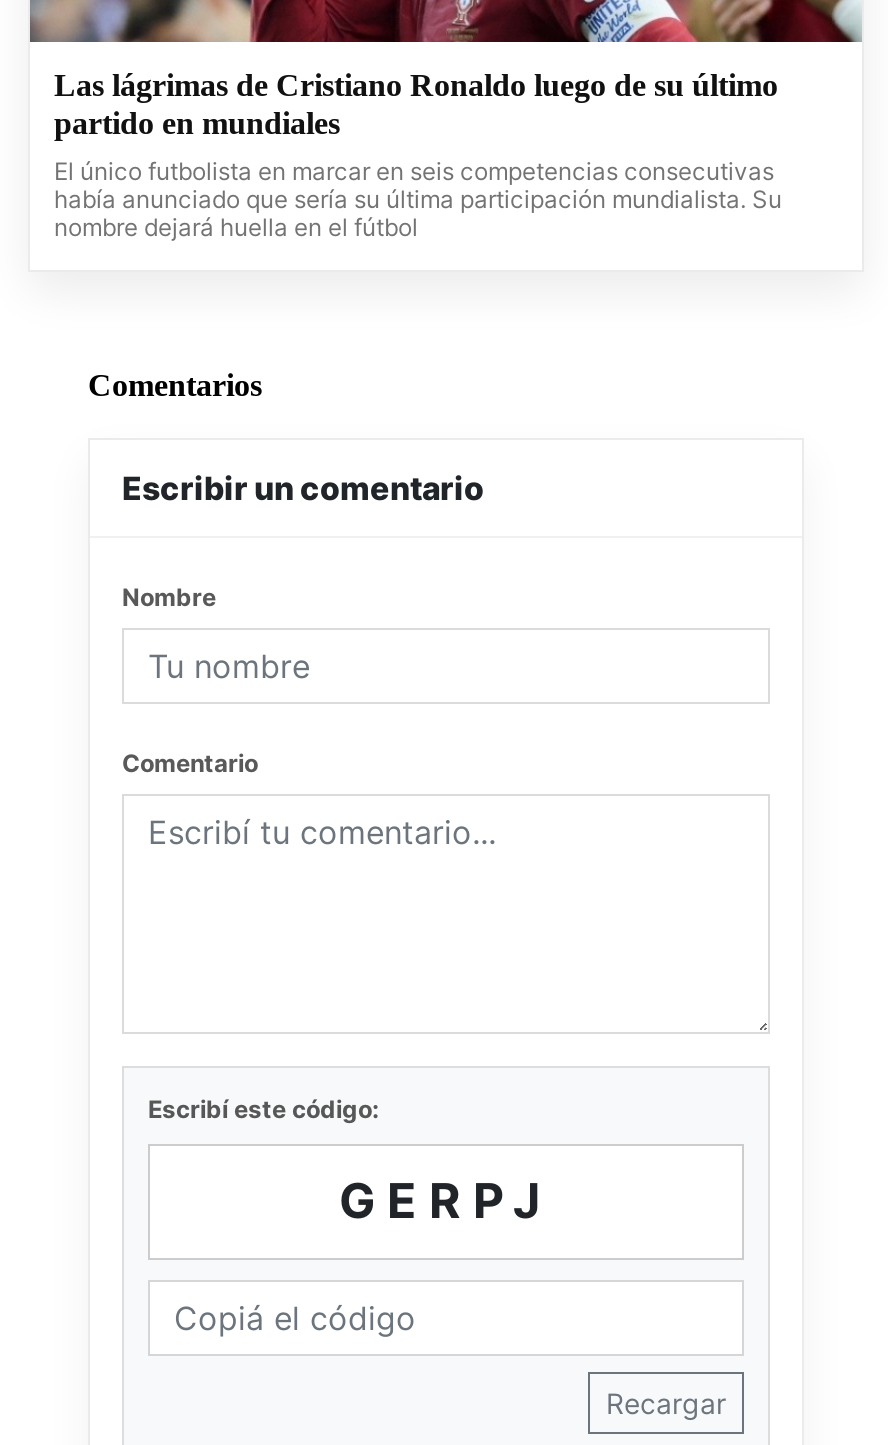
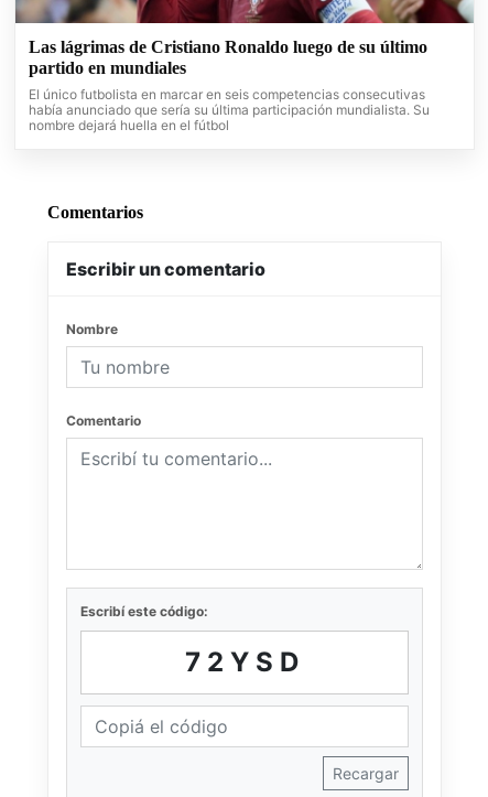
[339,1172,553,1230] GERPJ -> [185,646,305,678] 72YSD

